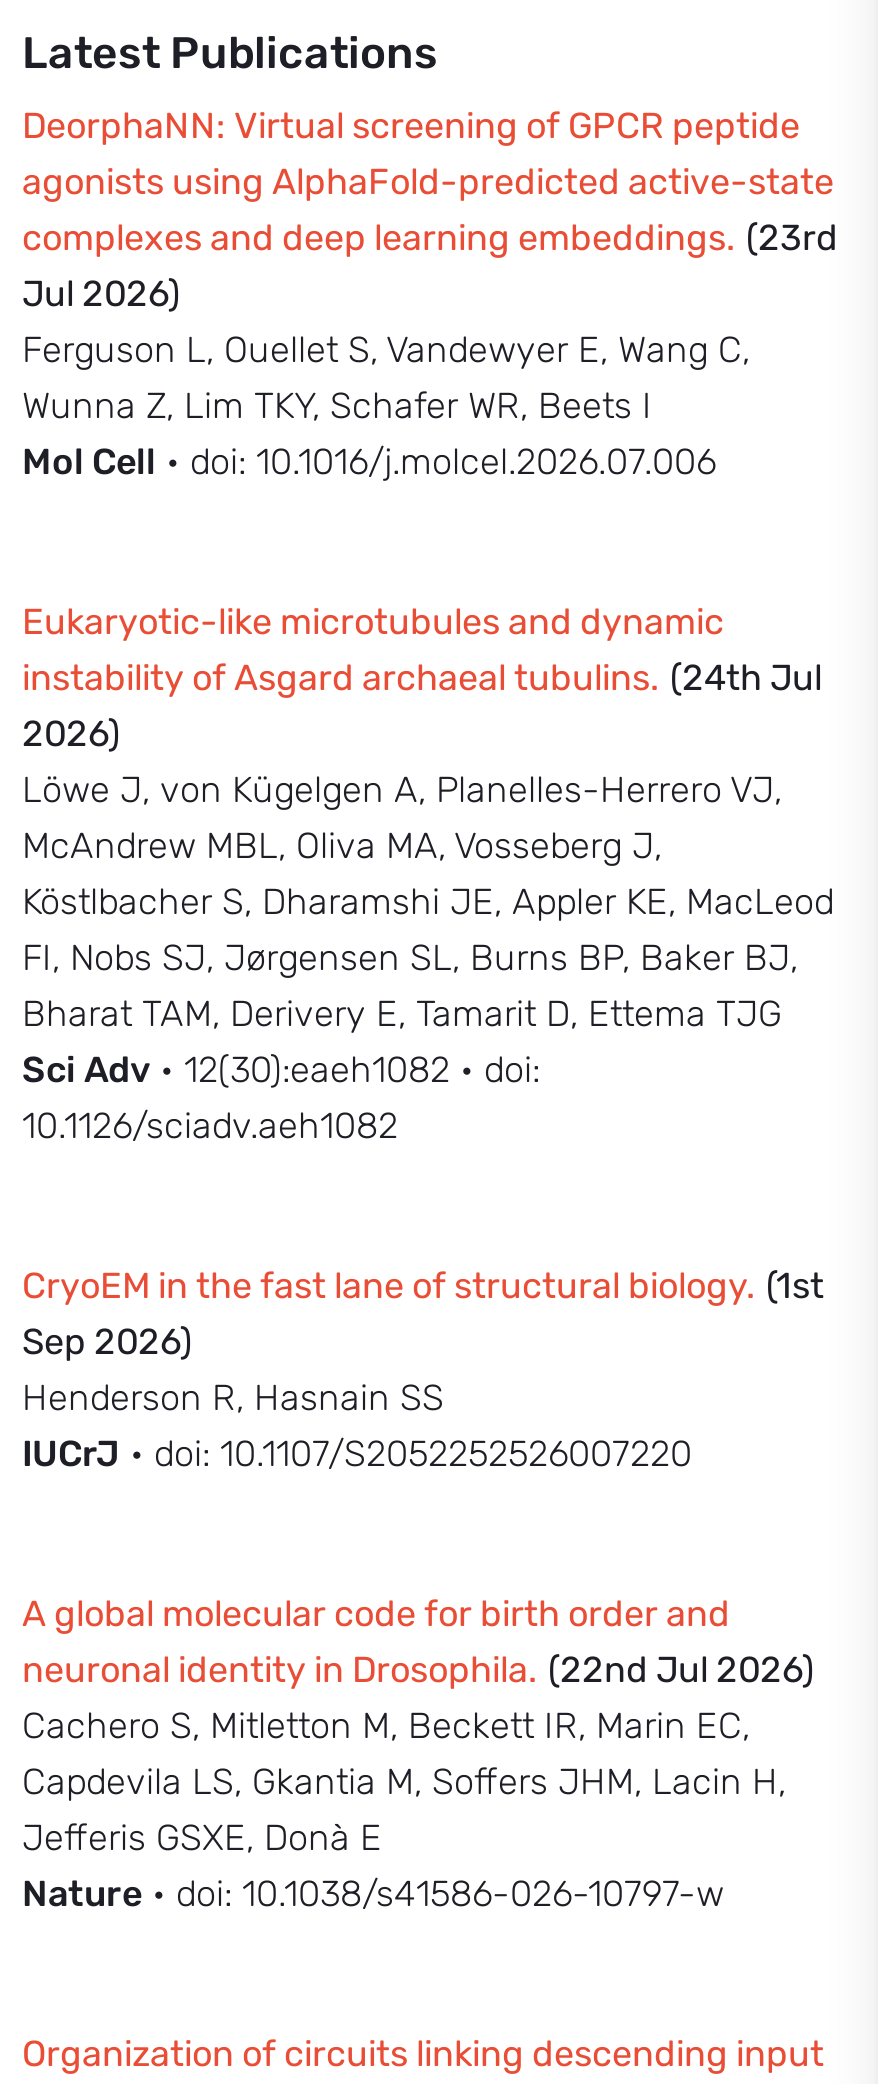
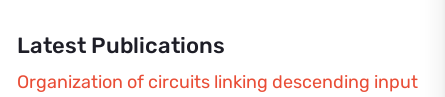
[22,105,838,485] DeorphaNN: Virtual screening of GPCR peptide | agonists using AlphaFold-predicted active-state | complexes and deep learning embeddings. (23rd | Jul 2026) | Ferguson L, Ouellet S, Vandewyer E, Wang C, | Wunna Z, Lim TKY, Schafer WR, Beets I | Mol Cell • doi: 10.1016/j.molcel.2026.07.006 -> none
[22,601,834,1149] Eukaryotic-like microtubules and dynamic | instability of Asgard archaeal tubulins. (24th Jul | 2026) | Löwe J, von Kügelgen A, Planelles-Herrero VJ, | McAndrew MBL, Oliva MA, Vosseberg J, | Köstlbacher S, Dharamshi JE, Appler KE, MacLeod | FI, Nobs SJ, Jørgensen SL, Burns BP, Baker BJ, | Bharat TAM, Derivery E, Tamarit D, Ettema TJG | Sci Adv • 12(30):eaeh1082 • doi: | 10.1126/sciadv.aeh1082 -> none
[22,1265,824,1477] CryoEM in the fast lane of structural biology. (1st | Sep 2026) | Henderson R, Hasnain SS | IUCrJ • doi: 10.1107/S2052252526007220 -> none
[22,1593,814,1917] A global molecular code for birth order and | neuronal identity in Drosophila. (22nd Jul 2026) | Cachero S, Mitletton M, Beckett IR, Marin EC, | Capdevila LS, Gkantia M, Soffers JHM, Lacin H, | Jefferis GSXE, Donà E | Nature • doi: 10.1038/s41586-026-10797-w -> none

